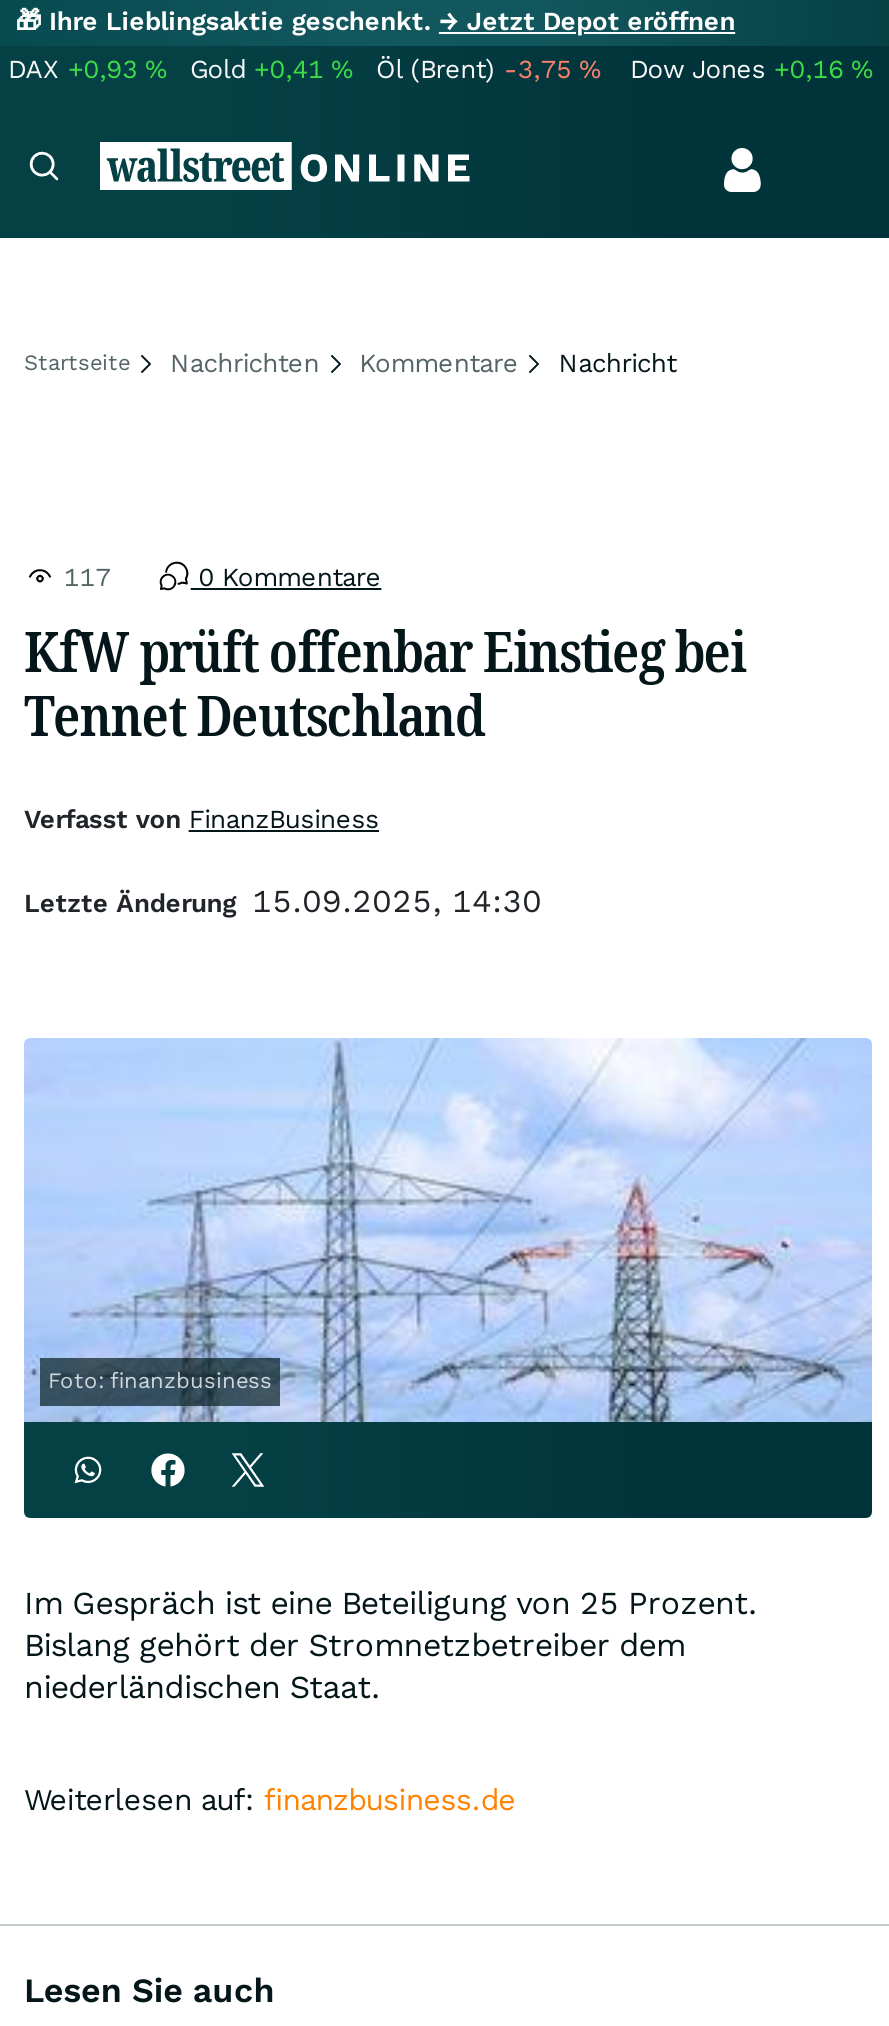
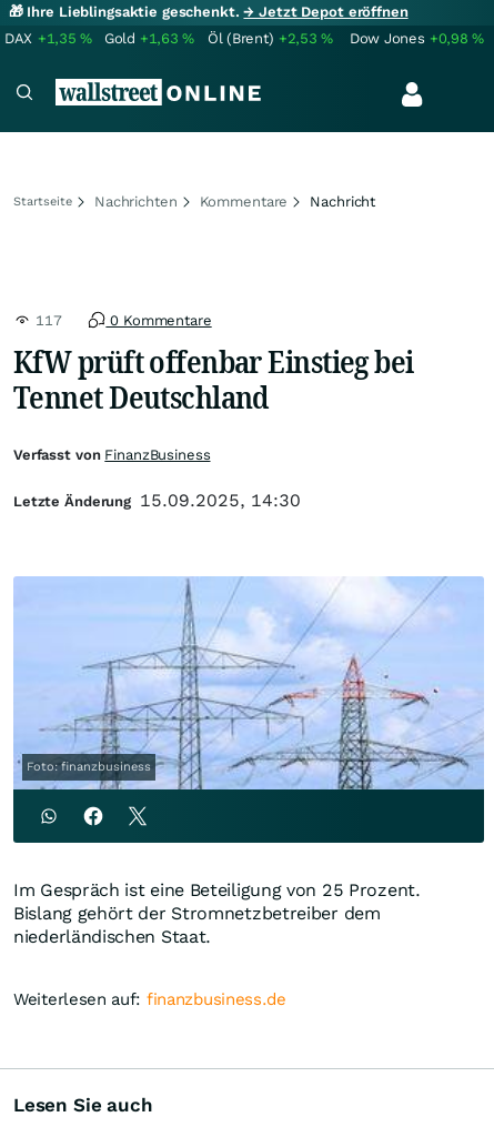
[8,54,166,84] DAX +0,93% -> [4,30,92,47] DAX +1,35%
[190,54,352,84] Gold +0,41% -> [104,30,194,47] Gold +1,63%
[376,54,600,84] Öl (Brent) -3,75% -> [208,30,333,47] Öl (Brent) +2,53%
[630,54,872,84] Dow Jones +0,16% -> [350,30,484,47] Dow Jones +0,98%

